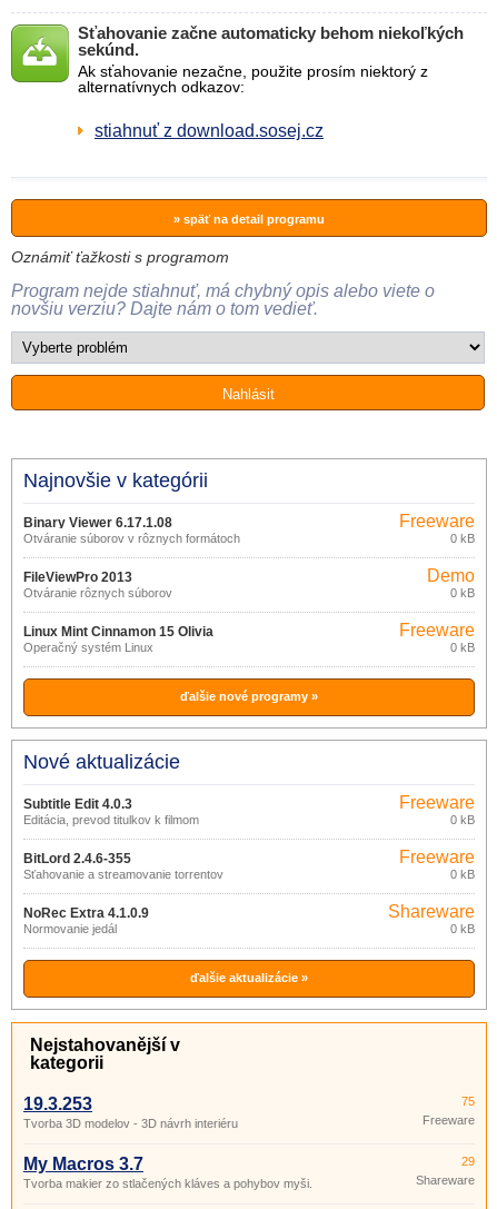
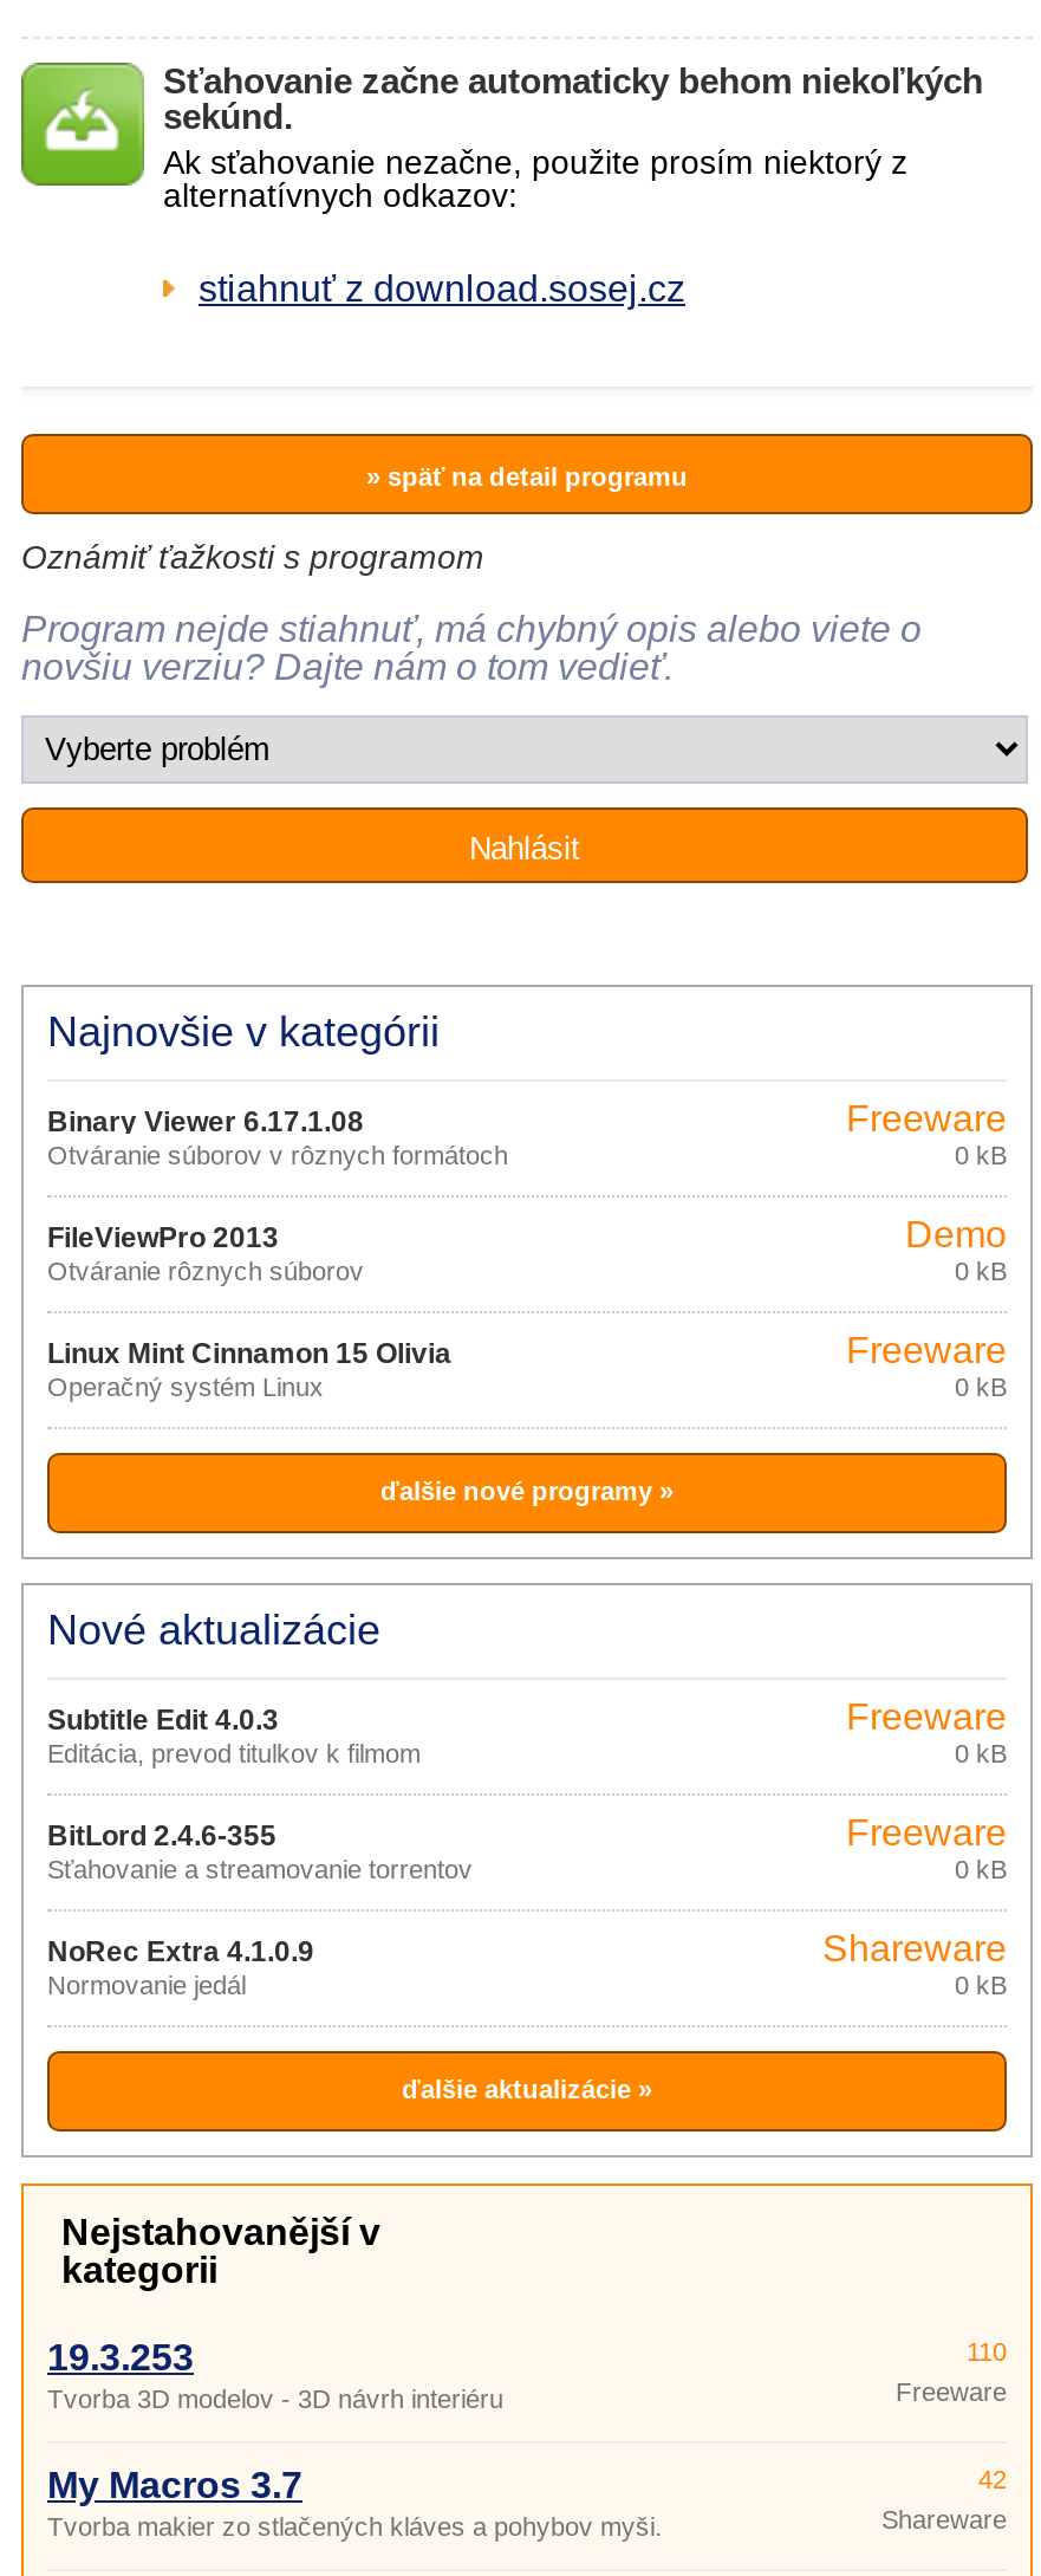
[461,1094,475,1108] 75 -> [967,2337,1007,2366] 110
[461,1155,475,1168] 29 -> [978,2465,1007,2493] 42

